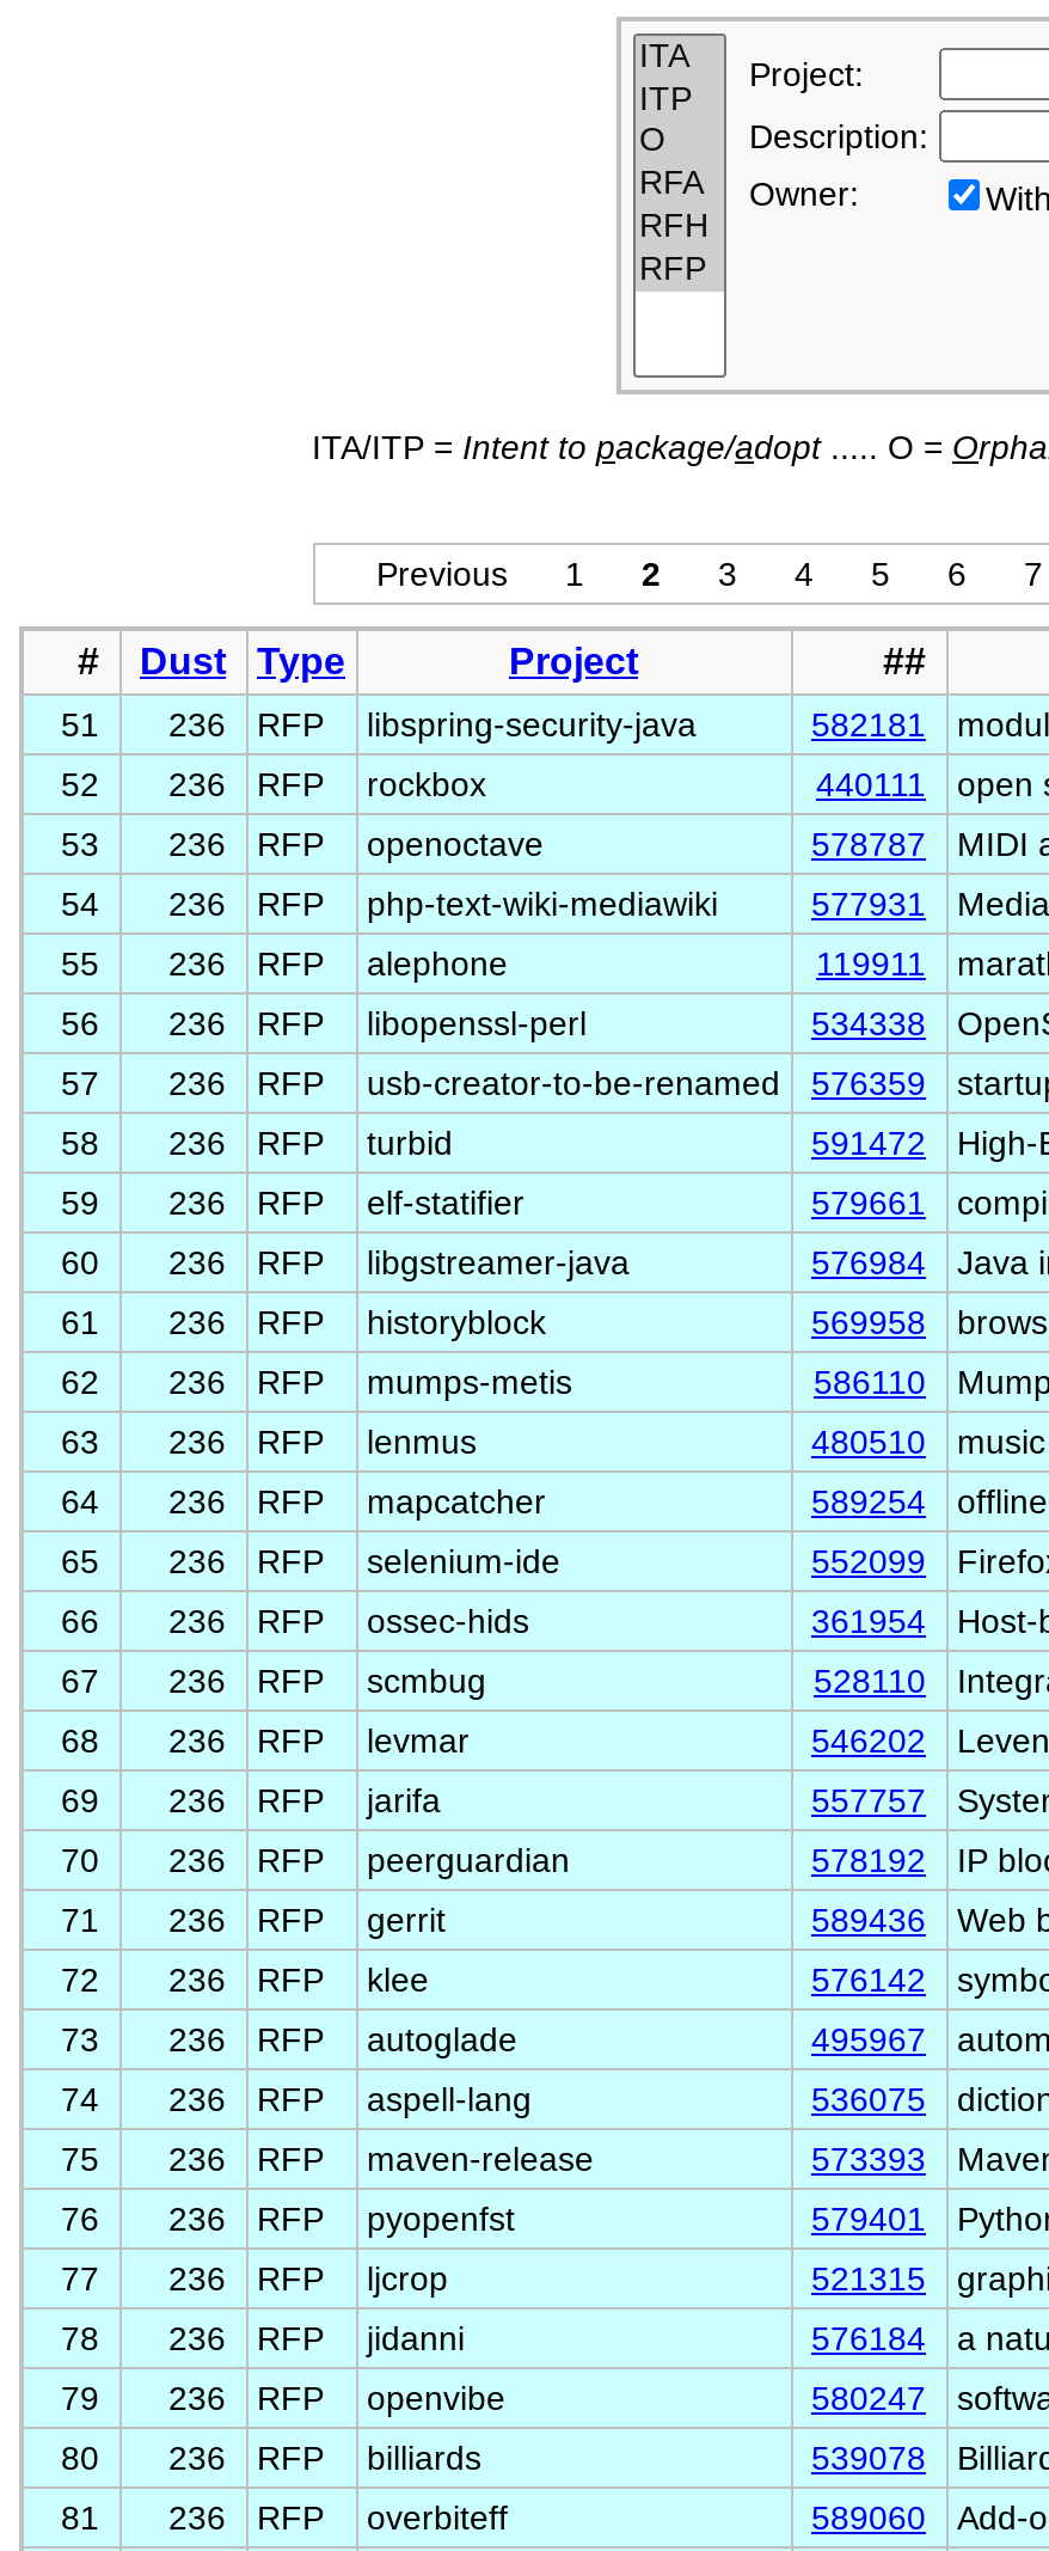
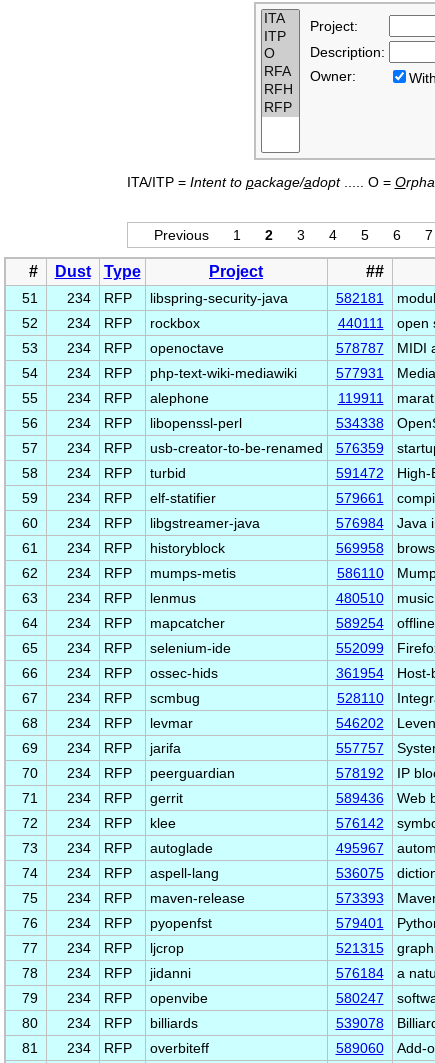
[51,705,697,744] 51 236 RFP libspring-security-java -> [17,290,287,306] 51 234 RFP libspring-security-java
[51,765,486,803] 52 236 RFP rockbox -> [17,315,199,331] 52 234 RFP rockbox
[51,825,544,863] 53 236 RFP openoctave -> [17,340,223,356] 53 234 RFP openoctave
[51,885,718,923] 54 236 RFP php-text-wiki-mediawiki -> [17,365,296,381] 54 234 RFP php-text-wiki-mediawiki
[51,944,508,983] 55 236 RFP alephone -> [17,390,208,406] 55 234 RFP alephone
[51,1004,587,1042] 56 236 RFP libopenssl-perl -> [17,415,241,431] 56 234 RFP libopenssl-perl
[159,1064,324,1102] 236 RFP -> [62,440,131,456] 234 RFP
[51,1124,453,1162] 58 236 RFP turbid -> [17,465,185,481] 58 234 RFP turbid
[51,1183,524,1222] 59 236 RFP elf-statifier -> [17,490,215,506] 59 234 RFP elf-statifier
[51,1243,630,1281] 60 236 RFP libgstreamer-java -> [17,515,259,531] 60 234 RFP libgstreamer-java
[51,1303,546,1341] 61 236 RFP historyblock -> [17,540,224,556] 61 234 RFP historyblock
[51,1363,572,1401] 62 236 RFP mumps-metis -> [17,565,235,581] 62 234 RFP mumps-metis
[51,1423,477,1461] 63 236 RFP lenmus -> [17,590,195,606] 63 234 RFP lenmus
[51,1482,546,1521] 64 236 RFP mapcatcher -> [17,615,224,631] 64 234 RFP mapcatcher
[51,1542,560,1580] 65 236 RFP selenium-ide -> [17,640,230,656] 65 234 RFP selenium-ide
[51,1602,529,1640] 66 236 RFP ossec-hids -> [17,665,217,681] 66 234 RFP ossec-hids
[51,1662,486,1700] 67 236 RFP scmbug -> [17,690,199,706] 67 234 RFP scmbug
[51,1721,470,1760] 68 236 RFP levmar -> [17,715,192,731] 68 234 RFP levmar
[51,1781,441,1819] 69 236 RFP jarifa -> [17,740,180,756] 69 234 RFP jarifa
[51,1841,570,1879] 70 236 RFP peerguardian -> [17,765,234,781] 70 234 RFP peerguardian
[51,1901,446,1939] 71 236 RFP gerrit -> [17,790,182,806] 71 234 RFP gerrit
[51,1960,429,1999] 72 236 RFP klee -> [17,815,175,831] 72 234 RFP klee
[51,2020,517,2058] 73 236 RFP autoglade -> [17,840,212,856] 73 234 RFP autoglade
[51,2080,532,2118] 74 236 RFP aspell-lang -> [17,865,218,881] 74 234 RFP aspell-lang
[51,2140,594,2178] 75 236 RFP maven-release -> [17,890,244,906] 75 234 RFP maven-release
[51,2200,515,2238] 76 236 RFP pyopenfst -> [17,915,211,931] 76 234 RFP pyopenfst
[51,2259,448,2298] 77 236 RFP ljcrop -> [17,940,183,956] 77 234 RFP ljcrop
[51,2319,465,2357] 78 236 RFP jidanni -> [17,965,190,981] 78 234 RFP jidanni
[51,2379,505,2417] 79 236 RFP openvibe -> [17,990,207,1006] 79 234 RFP openvibe
[51,2439,481,2477] 80 236 RFP billiards -> [17,1015,197,1031] 80 234 RFP billiards
[51,2498,508,2537] 81 236 RFP overbiteff -> [17,1040,208,1056] 81 234 RFP overbiteff

